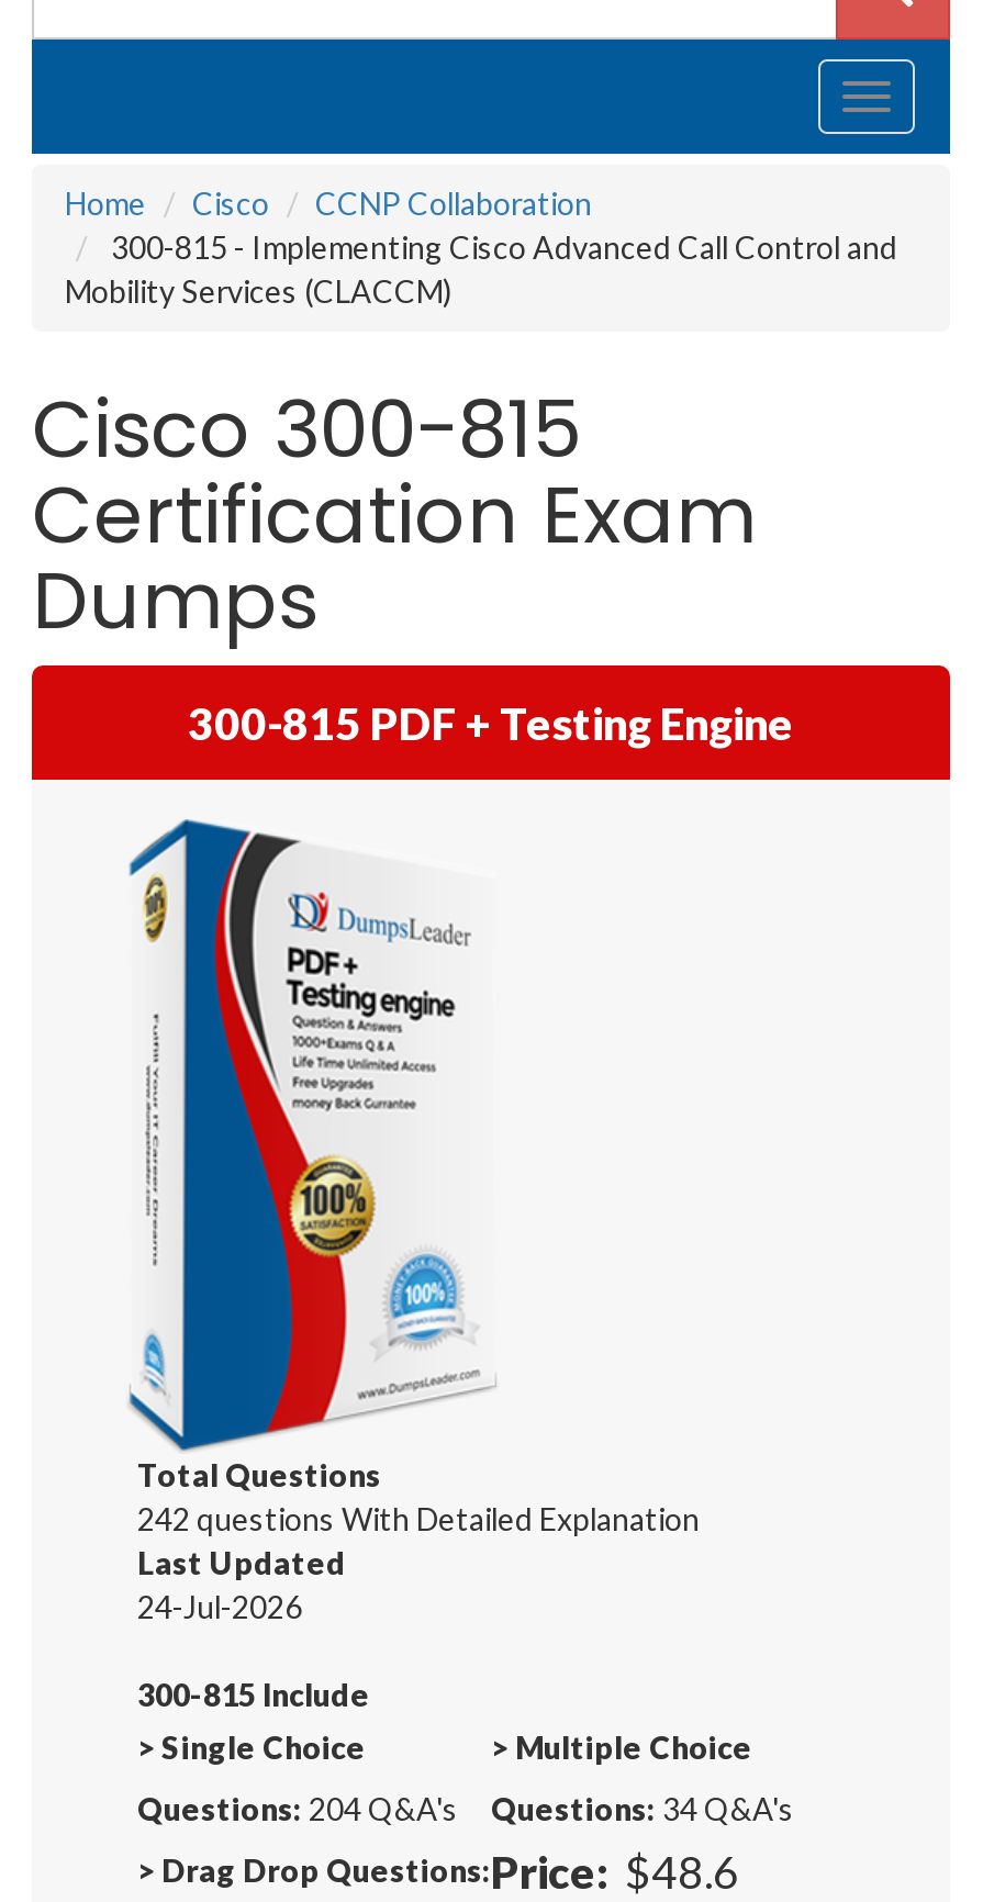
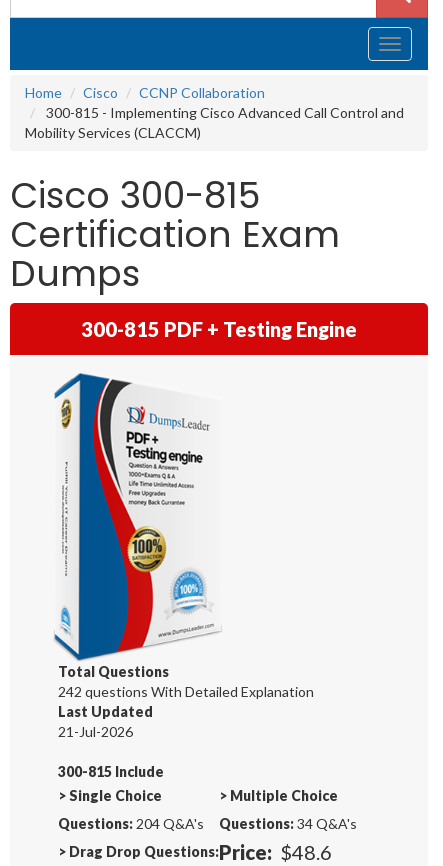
[137,1587,302,1625] 24-Jul-2026 -> [58,723,133,740] 21-Jul-2026

